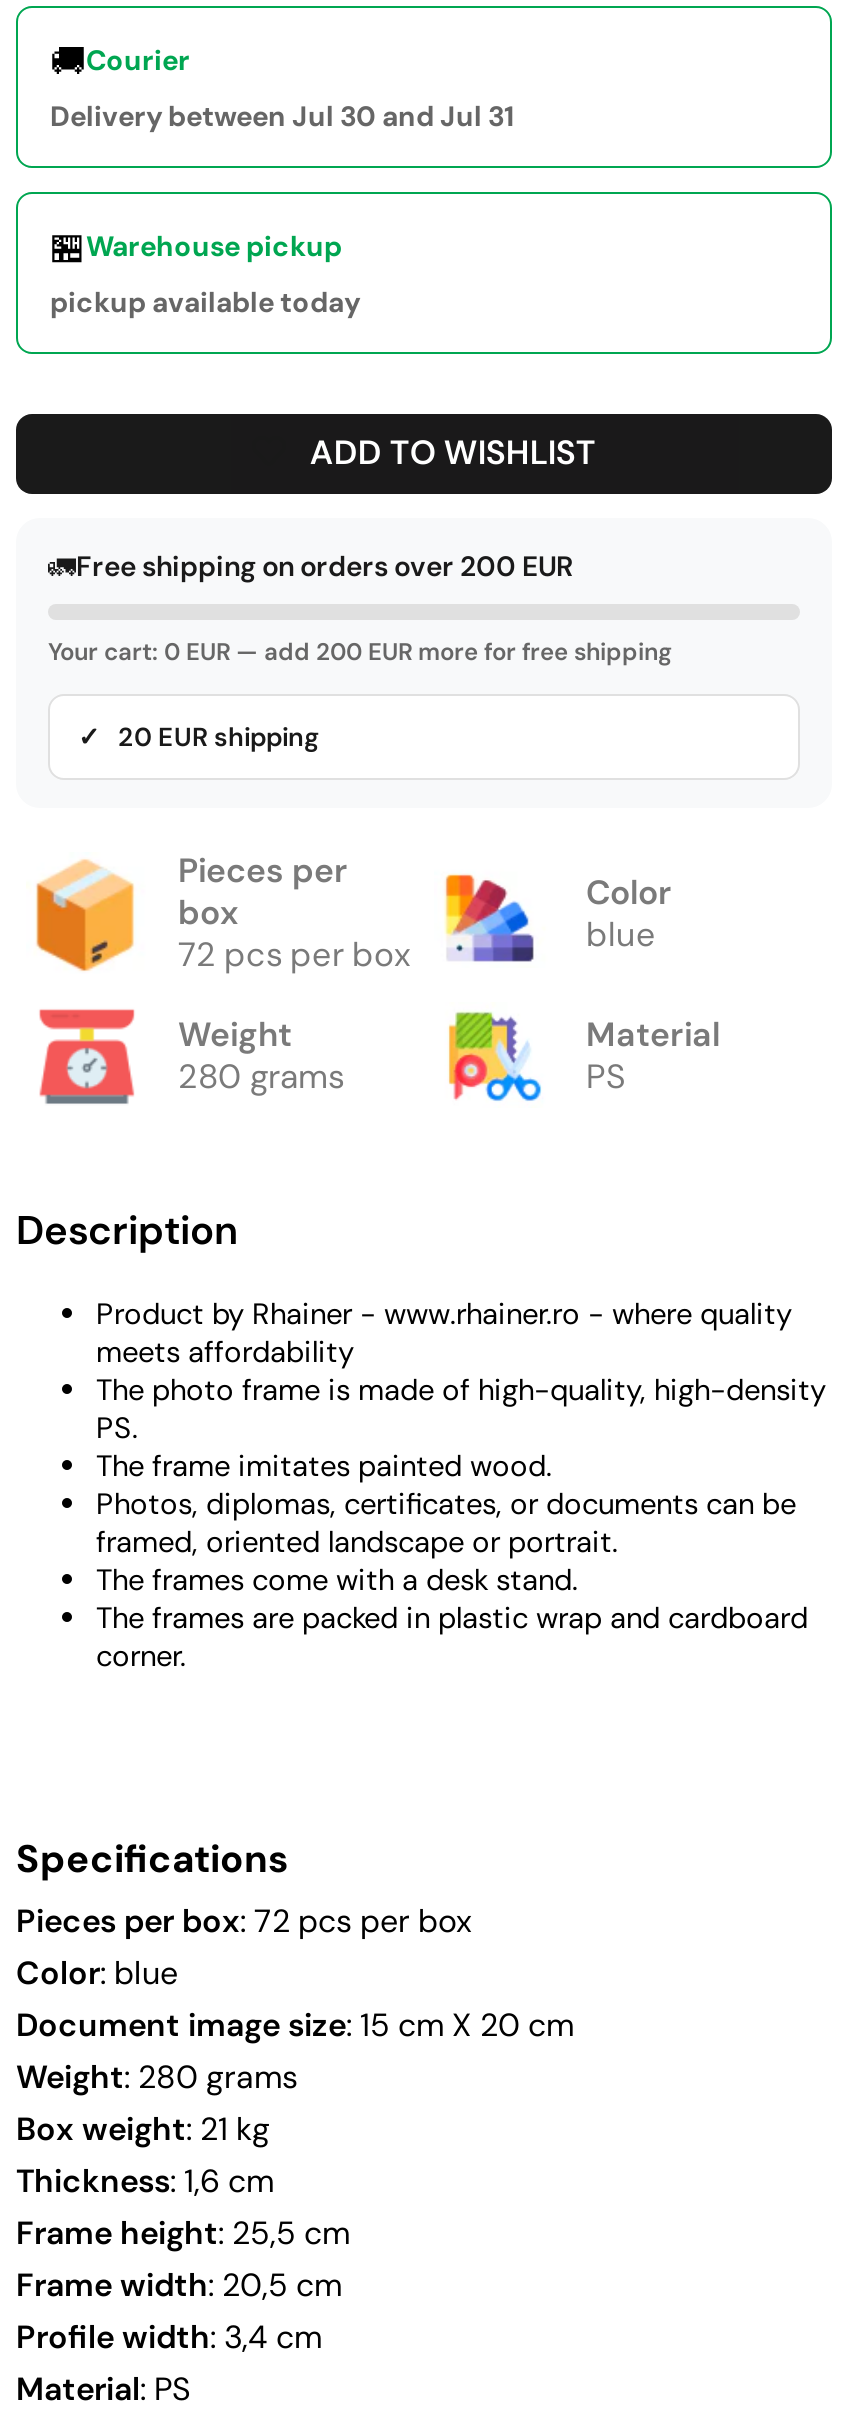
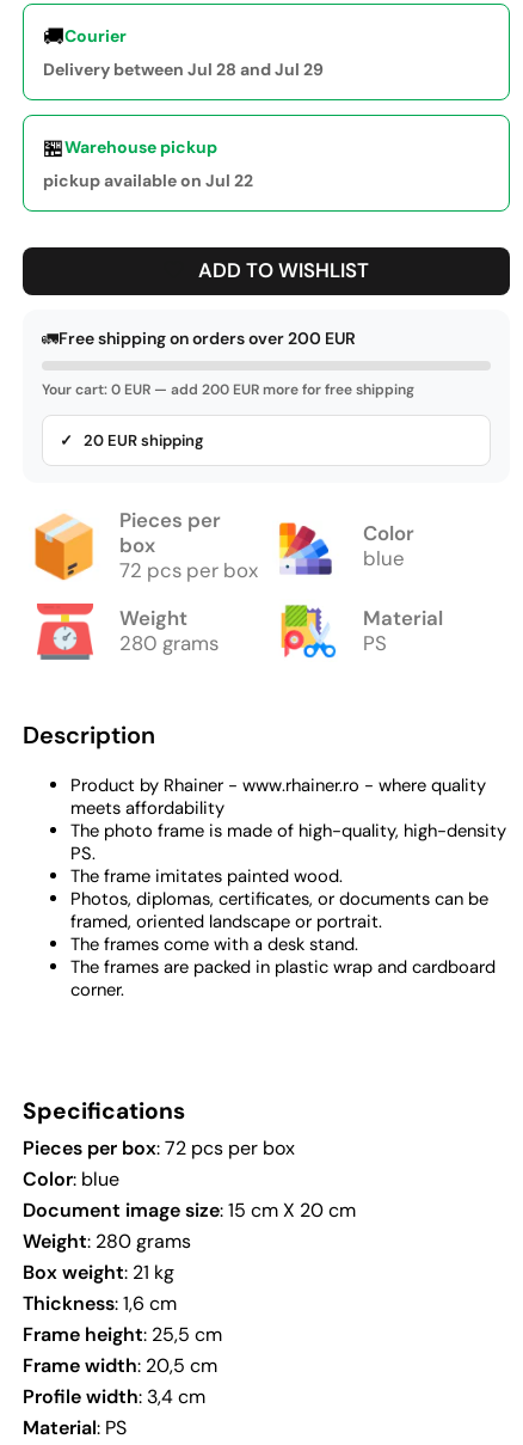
[50,98,514,134] Delivery between Jul 30 and Jul 31 -> [43,59,324,80] Delivery between Jul 28 and Jul 29
[50,284,360,320] pickup available today -> [43,170,253,191] pickup available on Jul 22

